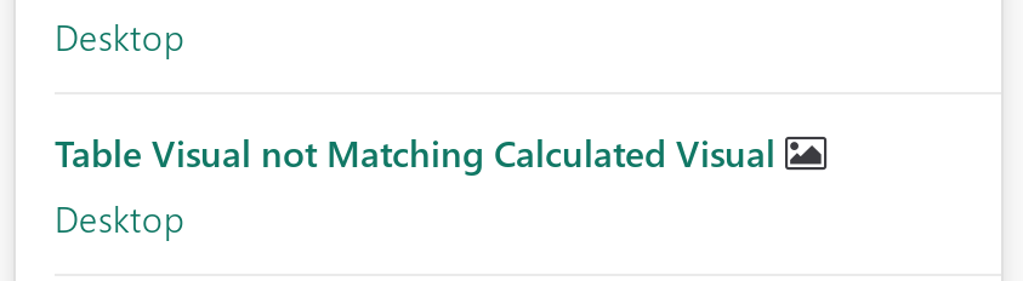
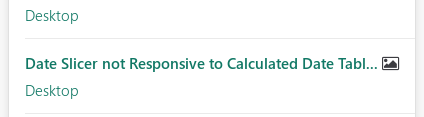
[55,129,785,178] Table Visual not Matching Calculated Visual -> [25,53,382,73] Date Slicer not Responsive to Calculated Date Tabl...

